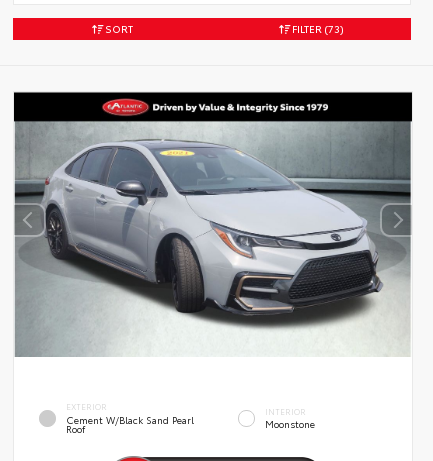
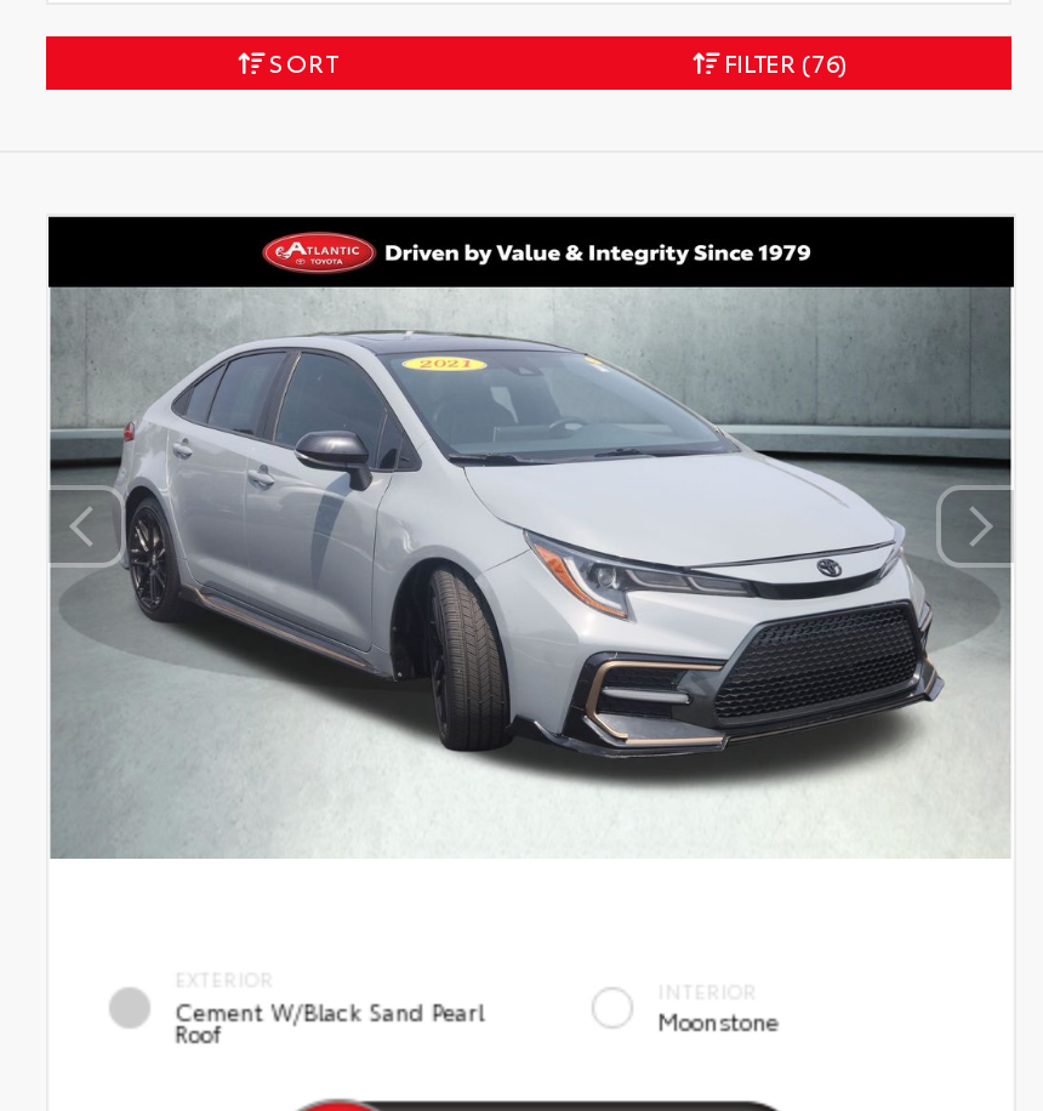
[290,21,344,36] FILTER (73) -> [719,43,848,80] FILTER (76)

